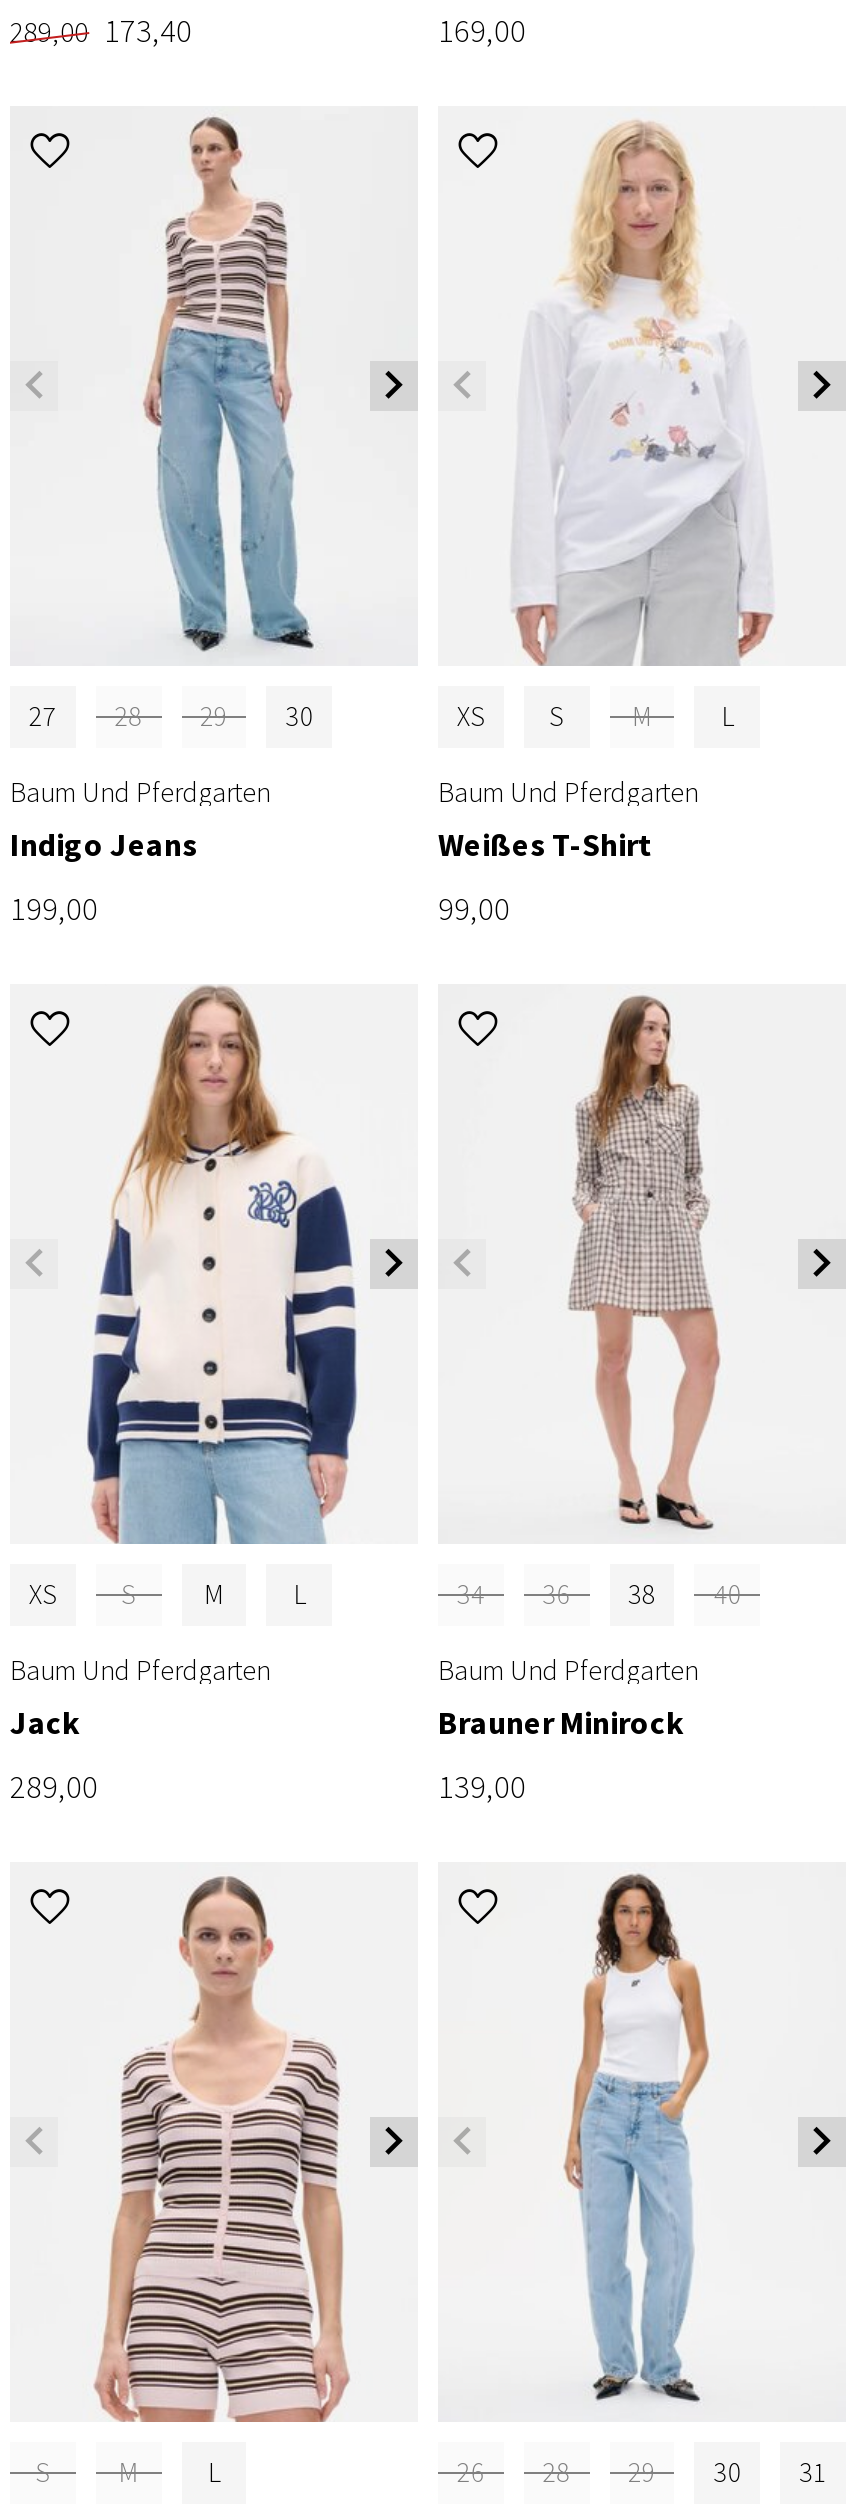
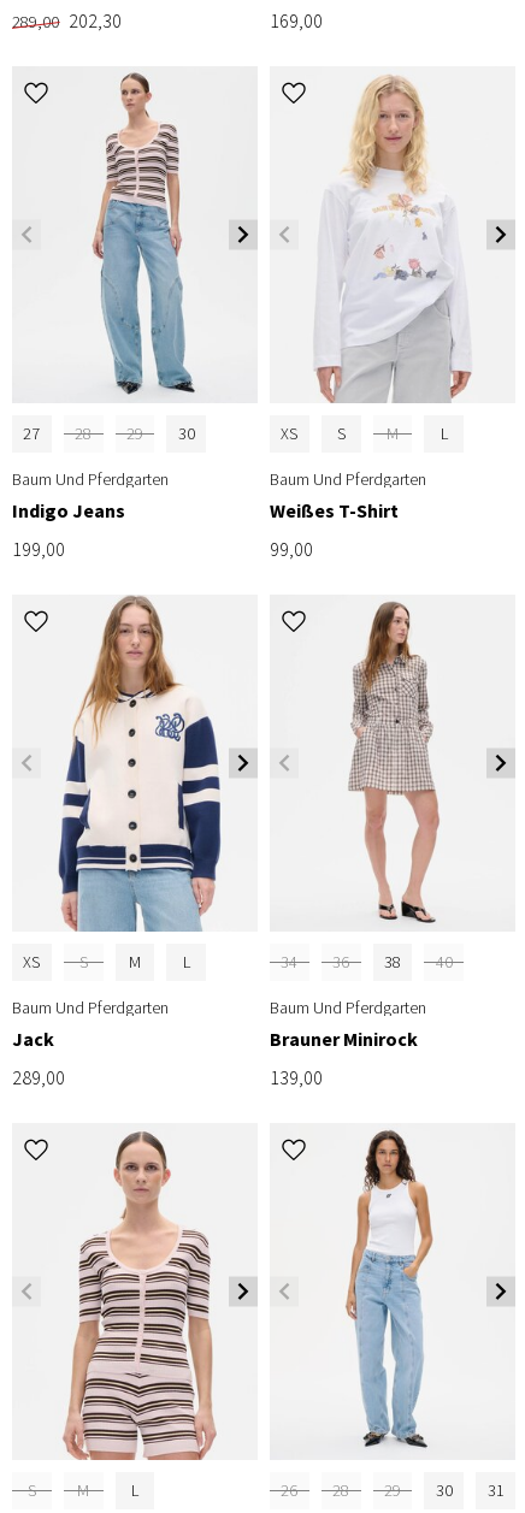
[10,11,192,51] 289,00 173,40 -> [12,9,122,33] 289,00 202,30

